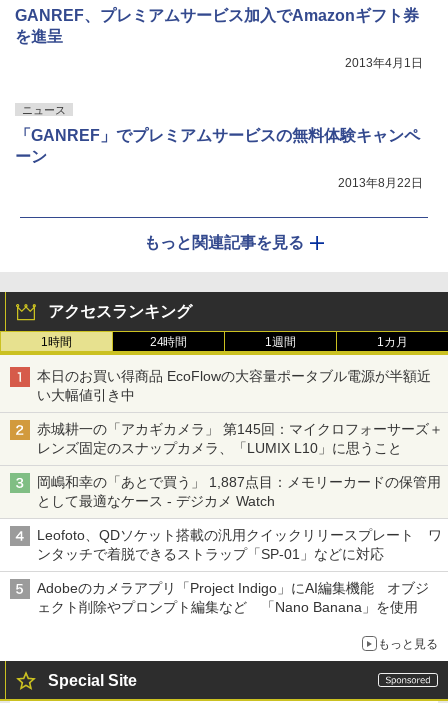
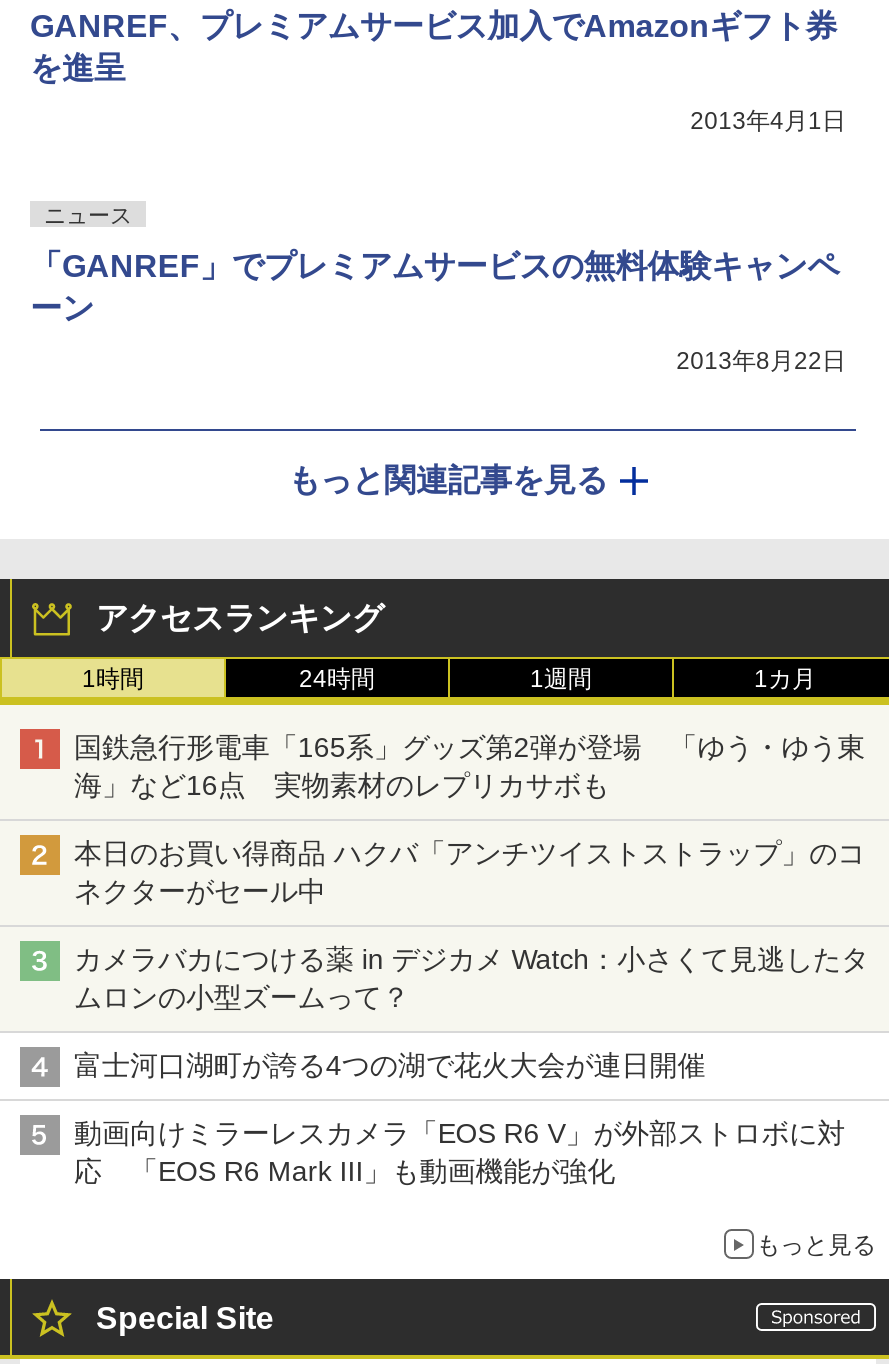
[37,368,430,403] 本日のお買い得商品 EcoFlowの大容量ポータブル電源が半額近 | い大幅値引き中 -> [74,732,865,802] 国鉄急行形電車「165系」グッズ第2弾が登場 「ゆう・ゆう東 | 海」など16点 実物素材のレプリカサボも
[37,421,443,456] 赤城耕一の「アカギカメラ」 第145回：マイクロフォーサーズ＋ | レンズ固定のスナップカメラ、「LUMIX L10」に思うこと -> [74,838,865,908] 本日のお買い得商品 ハクバ「アンチツイストストラップ」のコ | ネクターがセール中
[37,474,440,509] 岡嶋和幸の「あとで買う」 1,887点目：メモリーカードの保管用 | として最適なケース - デジカメ Watch -> [74,944,869,1014] カメラバカにつける薬 in デジカメ Watch：小さくて見逃したタ | ムロンの小型ズームって？
[37,527,441,562] Leofoto、QDソケット搭載の汎用クイックリリースプレート ワ | ンタッチで着脱できるストラップ「SP-01」などに対応 -> [74,1050,705,1082] 富士河口湖町が誇る4つの湖で花火大会が連日開催
[37,580,429,615] Adobeのカメラアプリ「Project Indigo」にAI編集機能 オブジ | ェクト削除やプロンプト編集など 「Nano Banana」を使用 -> [74,1118,845,1188] 動画向けミラーレスカメラ「EOS R6 V」が外部ストロボに対 | 応 「EOS R6 Mark III」も動画機能が強化

